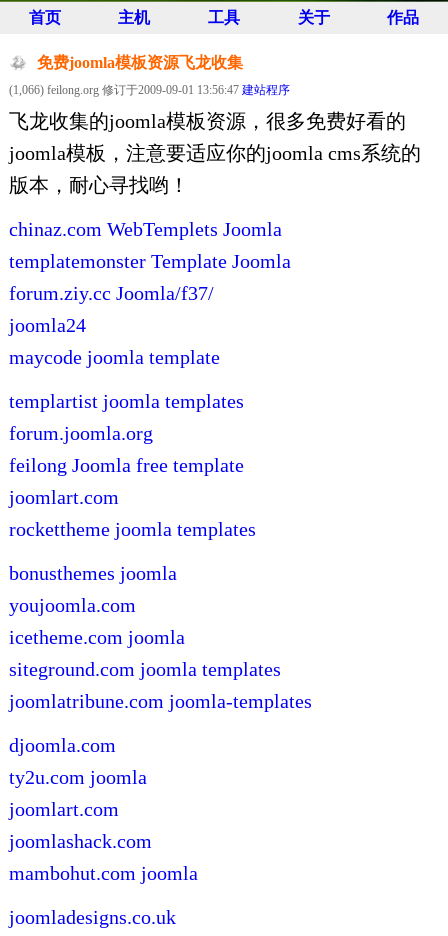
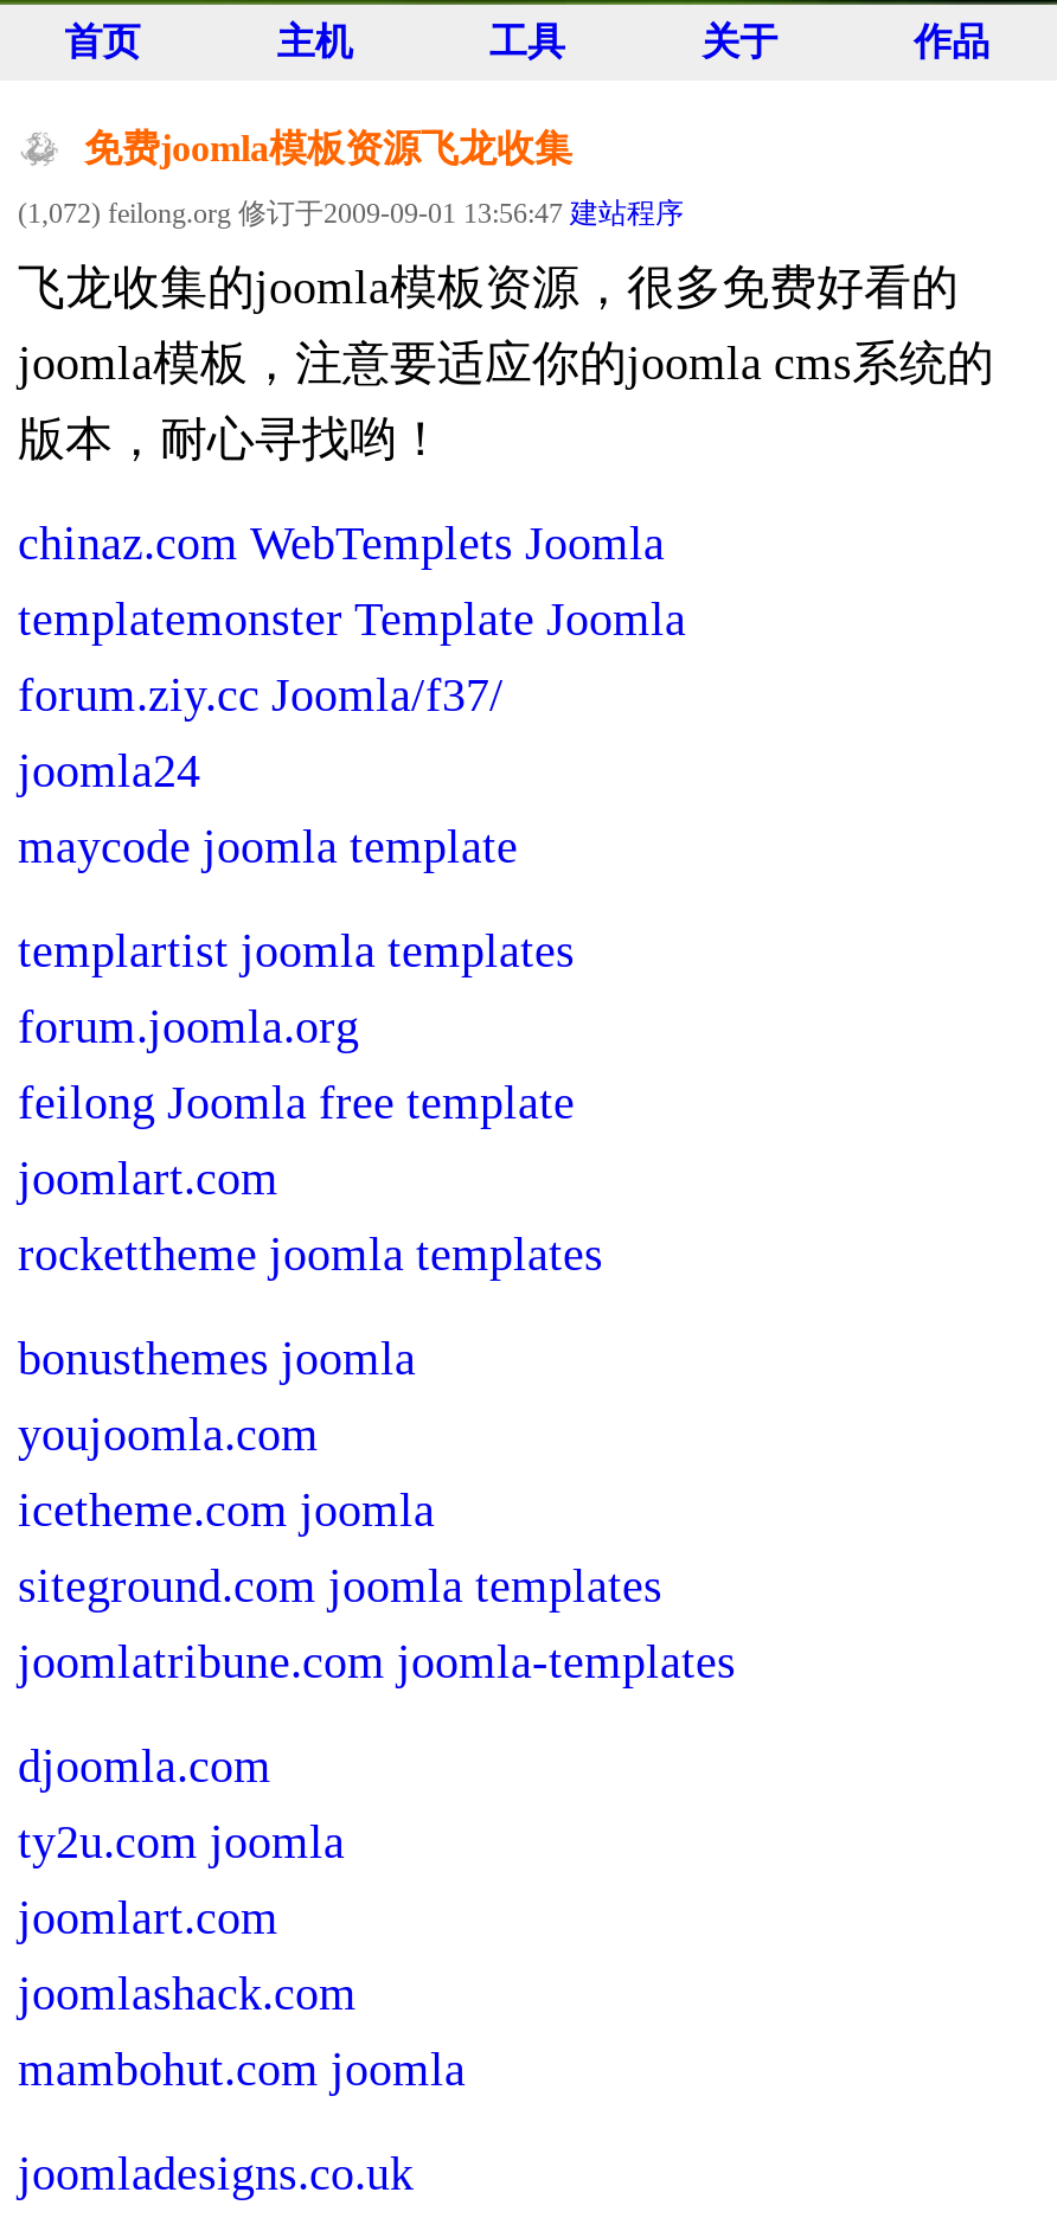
[9,83,290,97] (1,066) feilong.org 修订于2009-09-01 13:56:47建站程序 -> [18,197,684,230] (1,072) feilong.org 修订于2009-09-01 13:56:47建站程序

